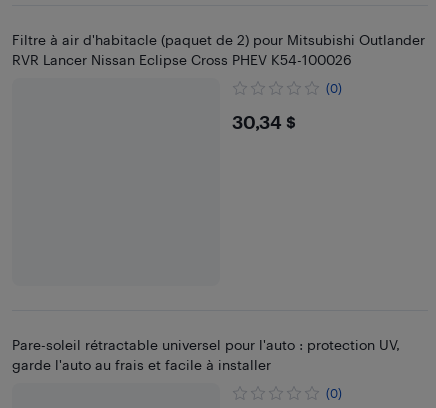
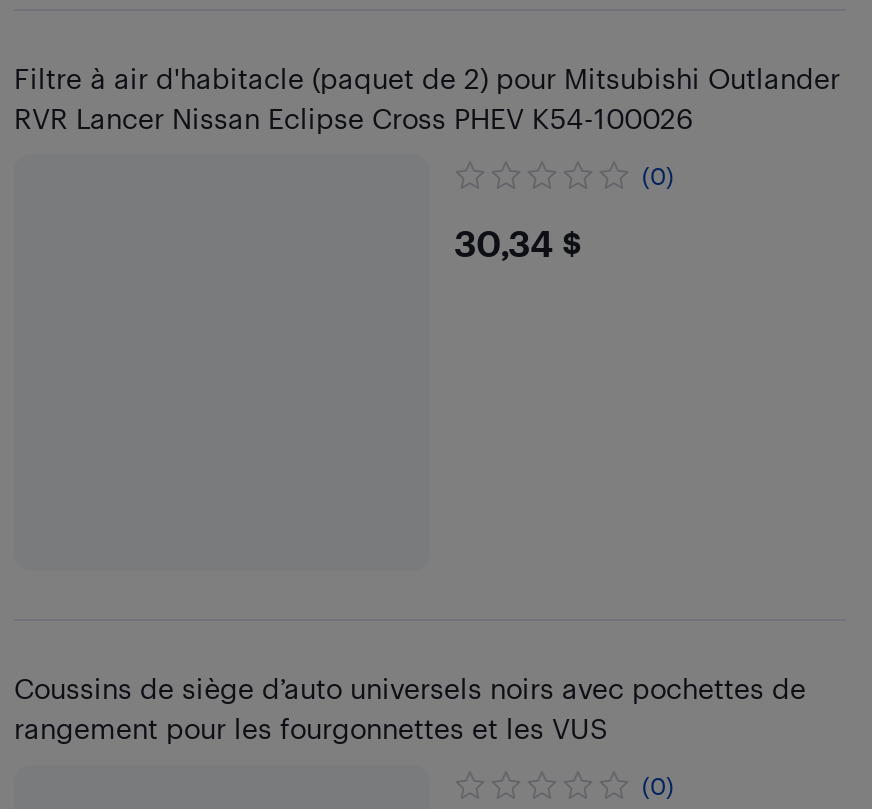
[12,336,400,373] Pare-soleil rétractable universel pour l'auto : protection UV, | garde l'auto au frais et facile à installer -> [14,671,806,745] Coussins de siège d’auto universels noirs avec pochettes de | rangement pour les fourgonnettes et les VUS

